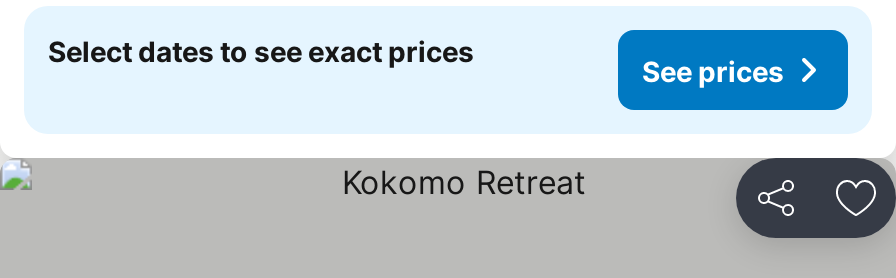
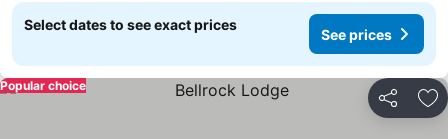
none -> [0,78,86,93] Popular choice

